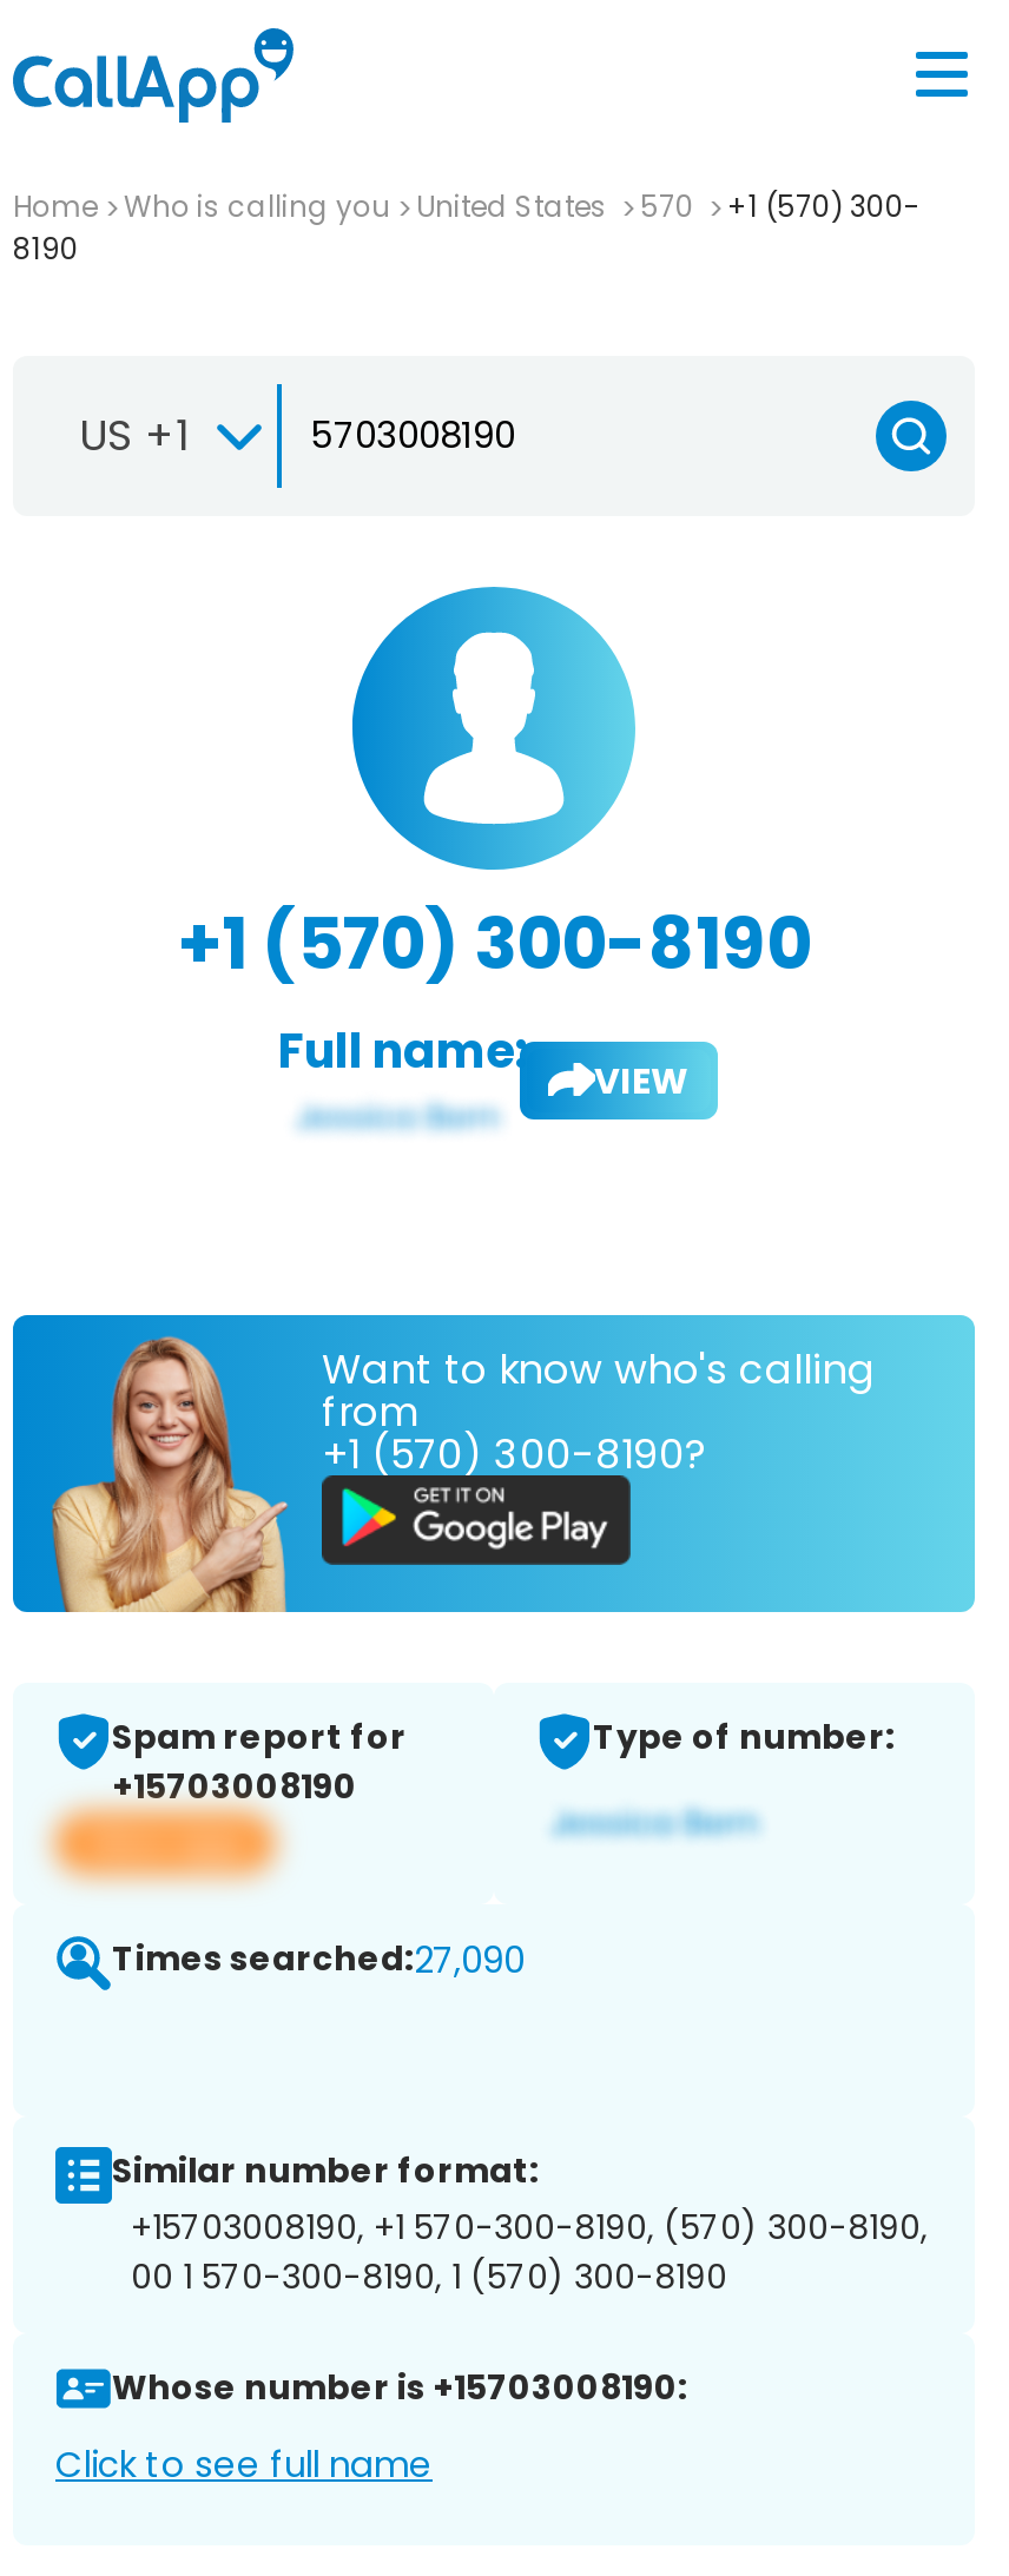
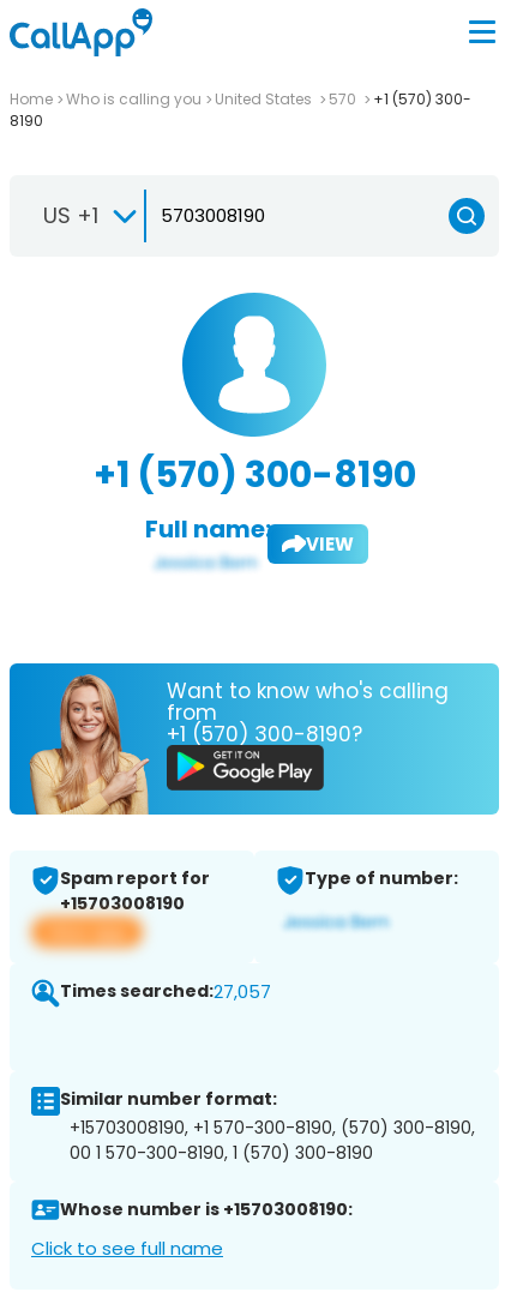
[112,1935,525,1985] Times searched:27,090 -> [60,979,271,1004] Times searched:27,057

